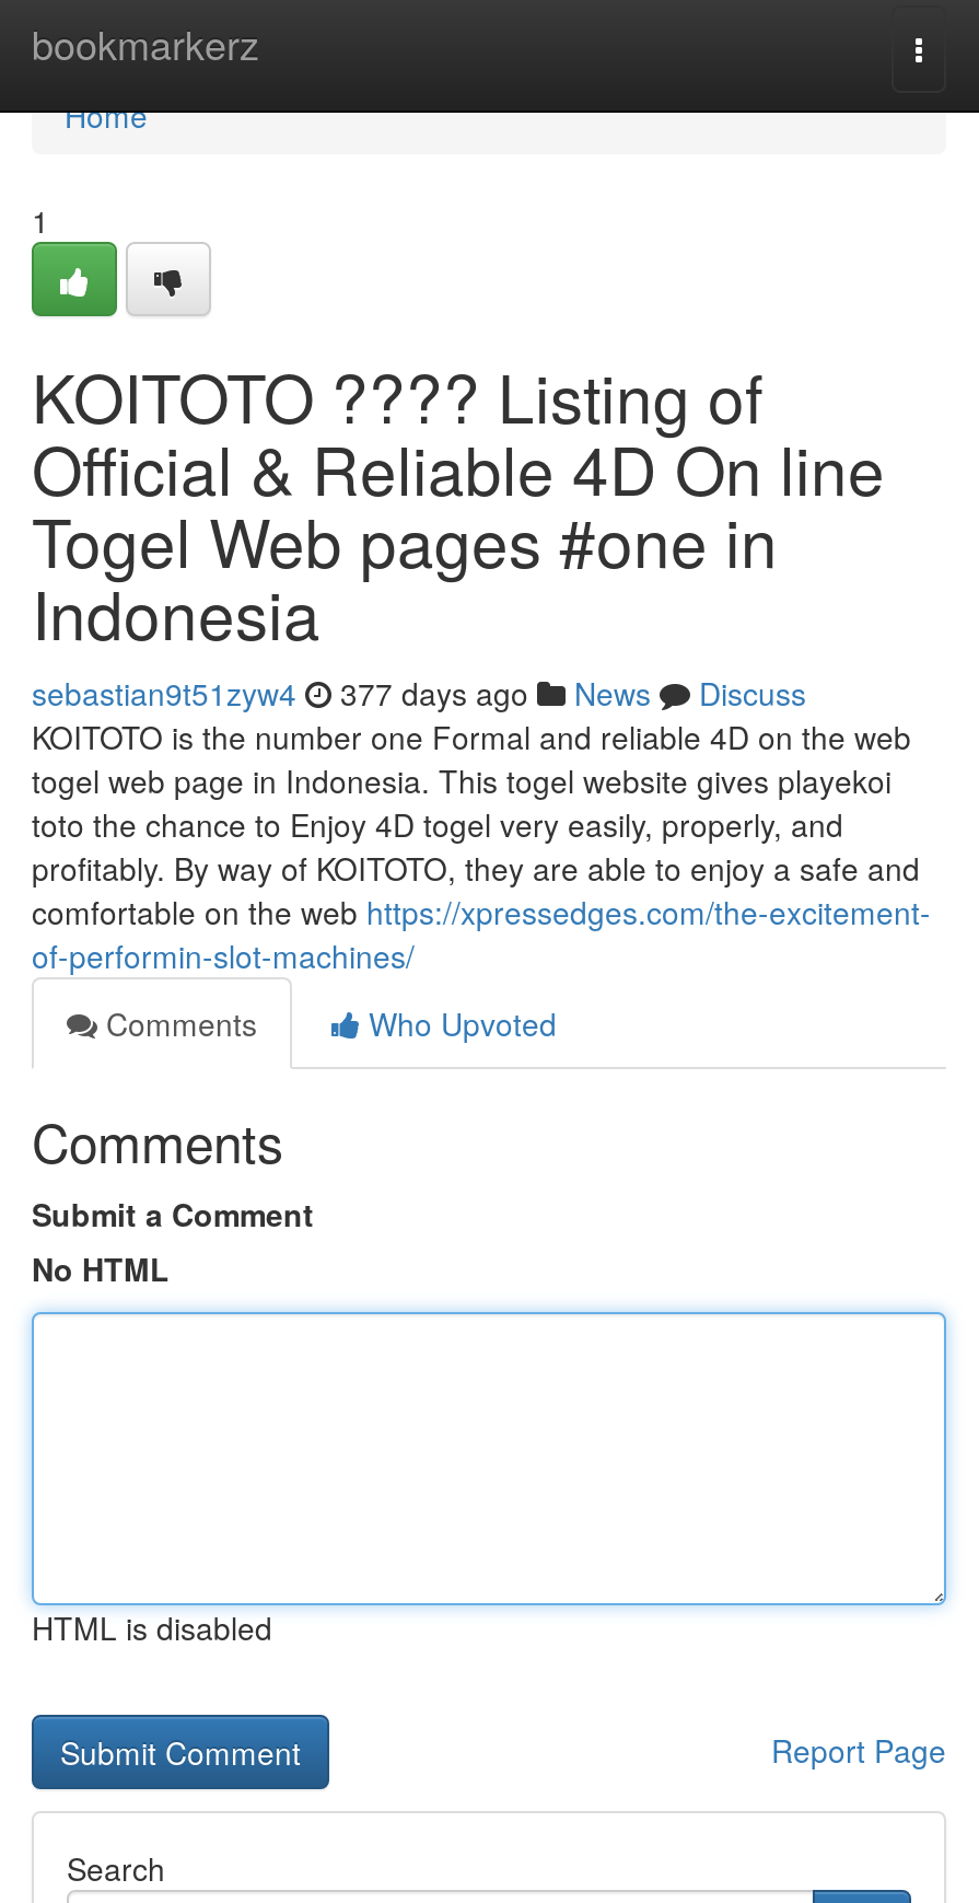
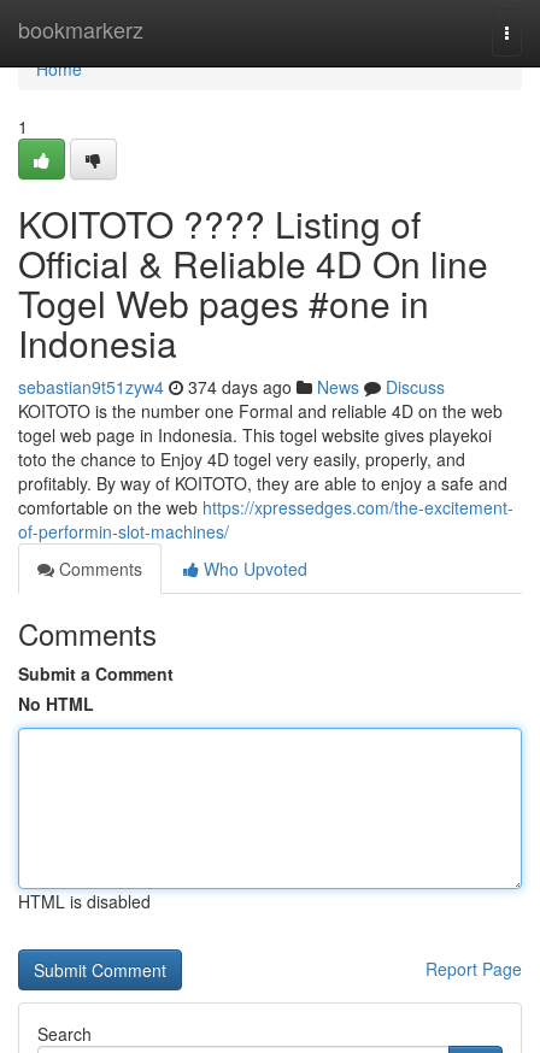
[32,671,806,715] sebastian9t51zyw4 377 days ago News Discuss -> [18,375,445,399] sebastian9t51zyw4 374 days ago News Discuss

